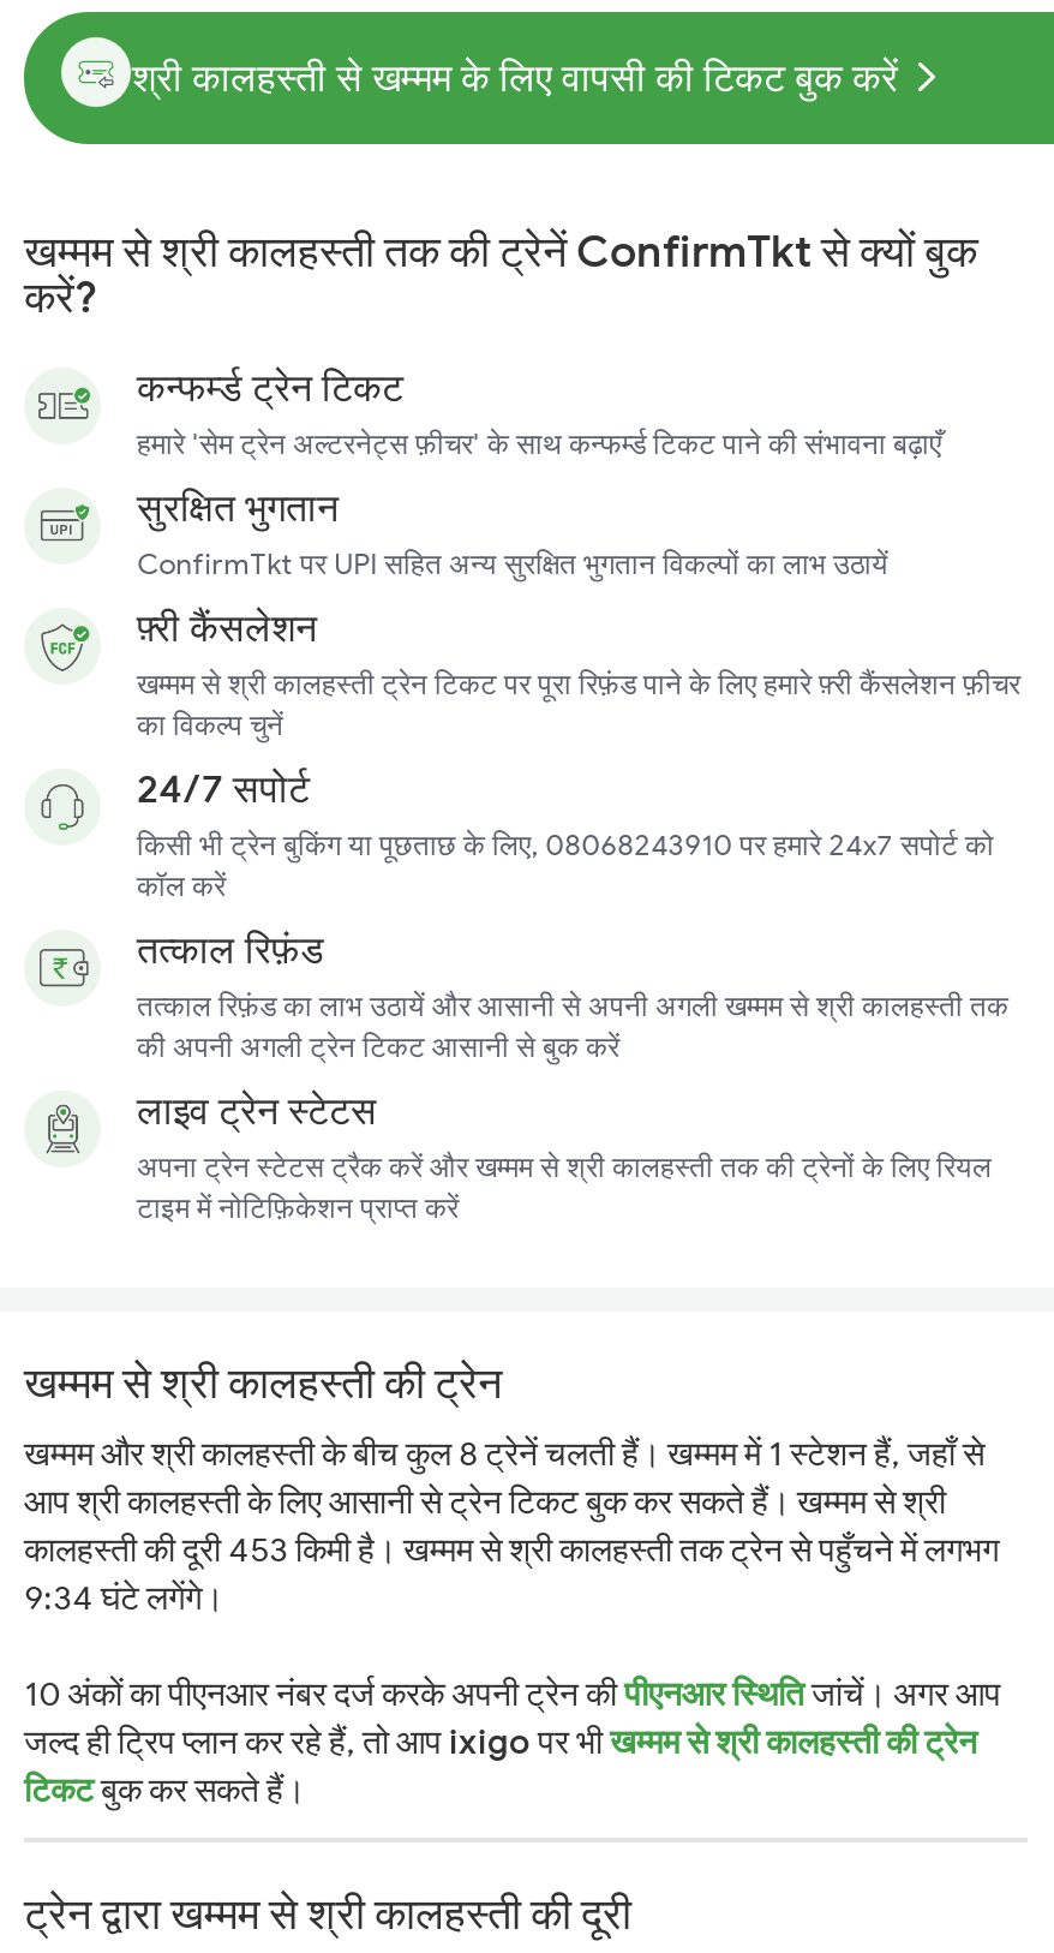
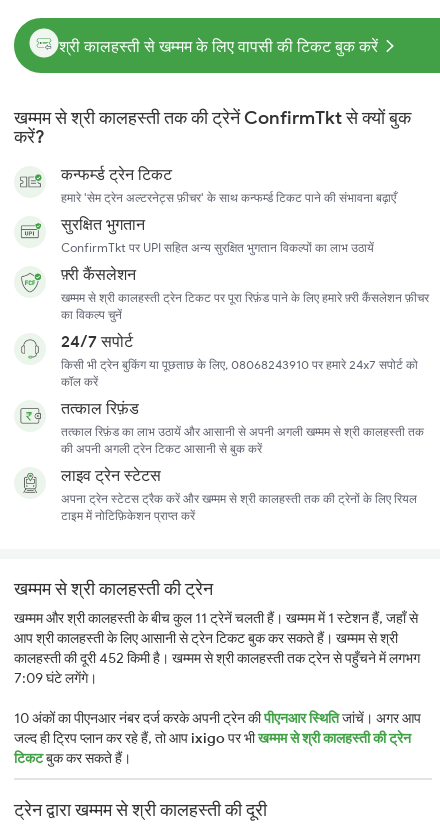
[24,1432,984,1475] खम्मम और श्री कालहस्ती के बीच कुल 8 ट्रेनें चलती हैं। खम्मम में 1 स्टेशन हैं, जहाँ से -> [14,609,418,627] खम्मम और श्री कालहस्ती के बीच कुल 11 ट्रेनें चलती हैं। खम्मम में 1 स्टेशन हैं, जहाँ से
[24,1528,999,1571] कालहस्ती की दूरी 453 किमी है। खम्मम से श्री कालहस्ती तक ट्रेन से पहुँचने में लगभग -> [14,649,420,667] कालहस्ती की दूरी 452 किमी है। खम्मम से श्री कालहस्ती तक ट्रेन से पहुँचने में लगभग
[24,1576,223,1619] 9:34 घंटे लगेंगे। -> [14,669,97,687] 7:09 घंटे लगेंगे।

